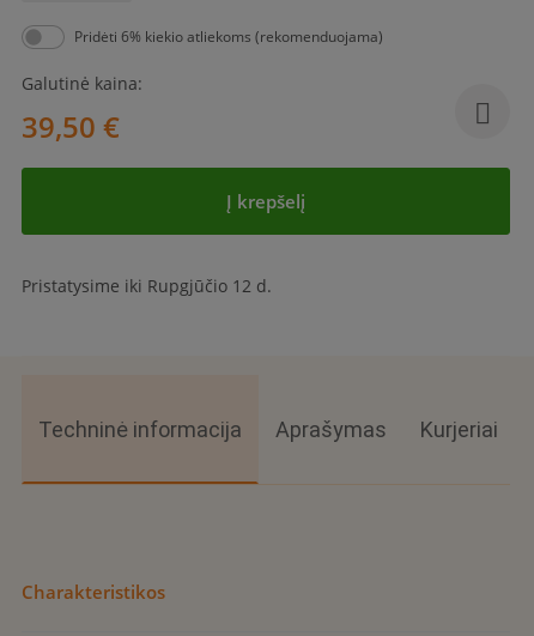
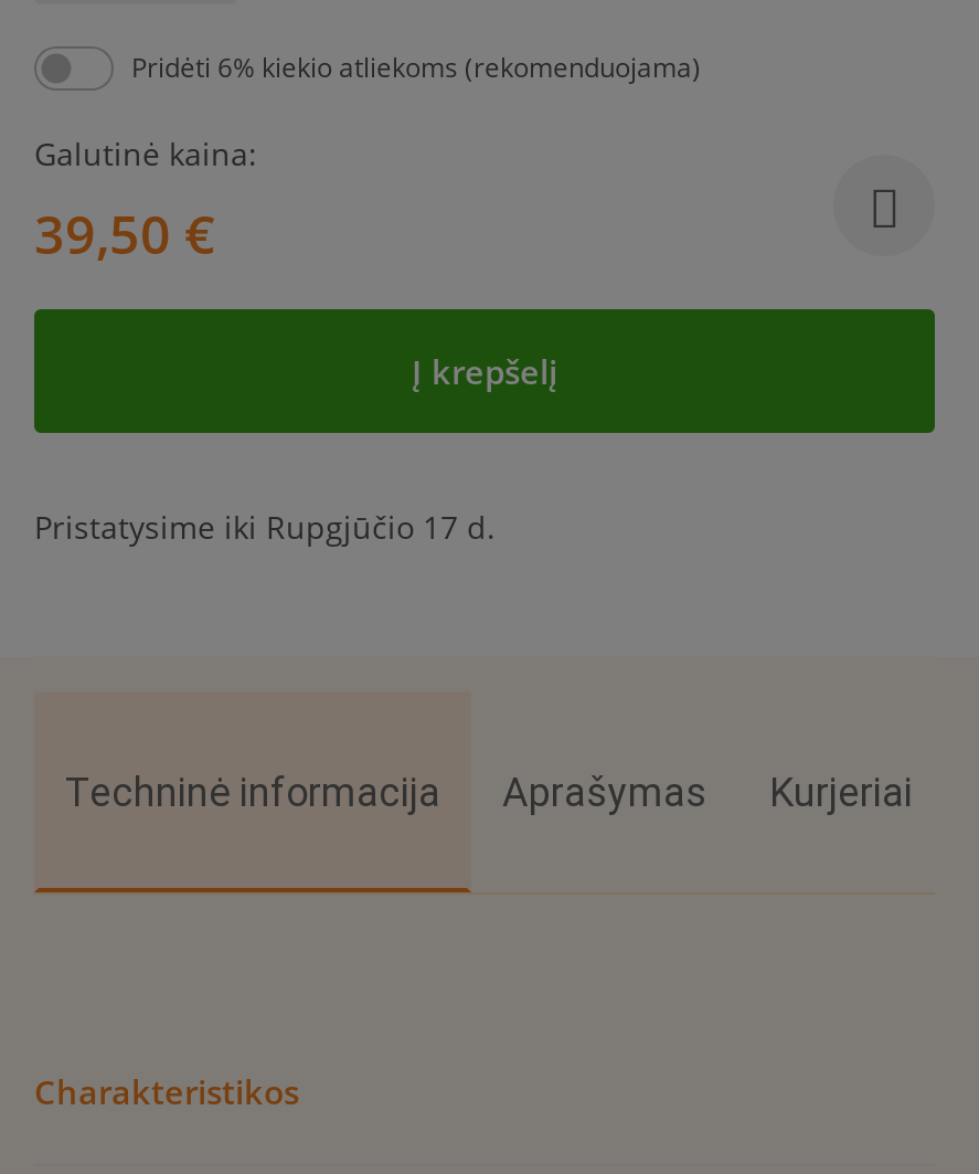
[22,275,272,298] Pristatysime iki Rupgjūčio 12 d. -> [34,507,496,549] Pristatysime iki Rupgjūčio 17 d.

